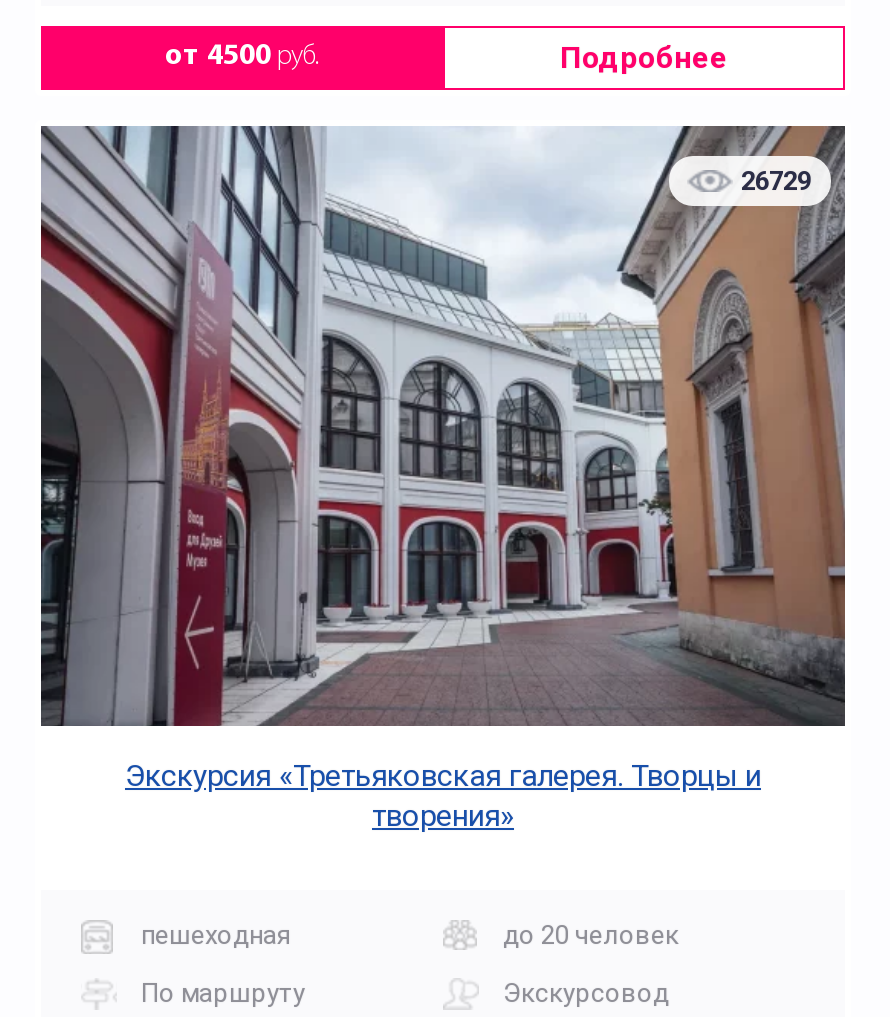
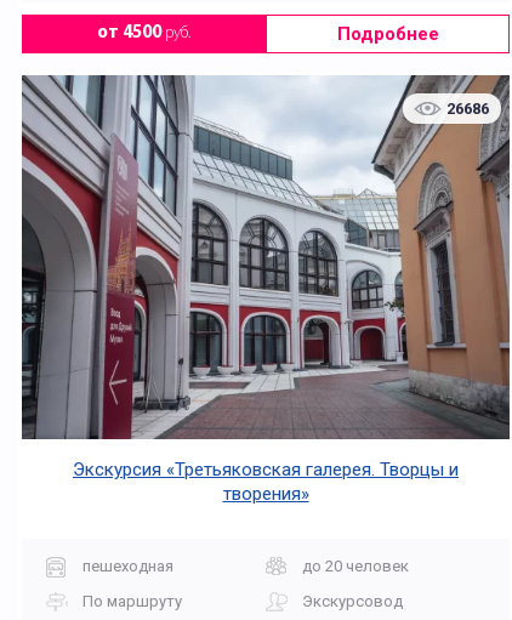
[741,166,811,196] 26729 -> [446,99,489,118] 26686

